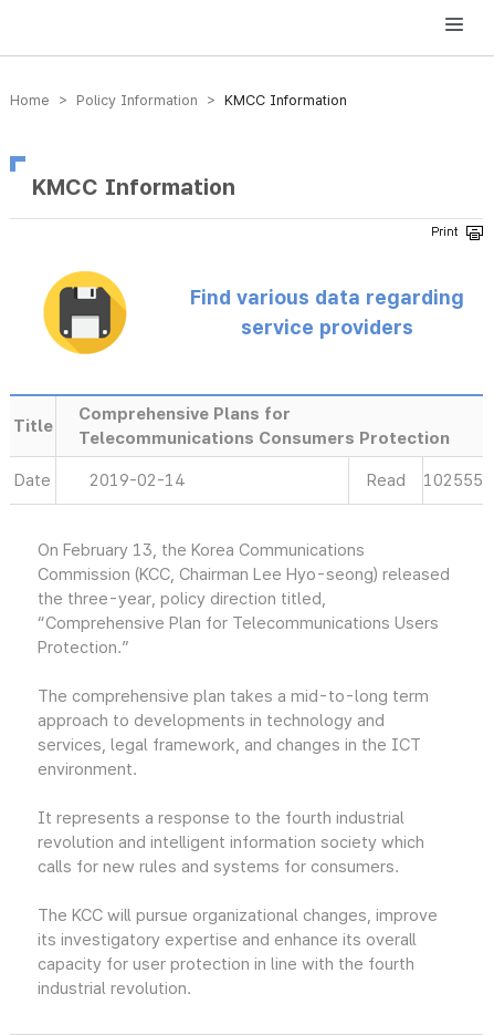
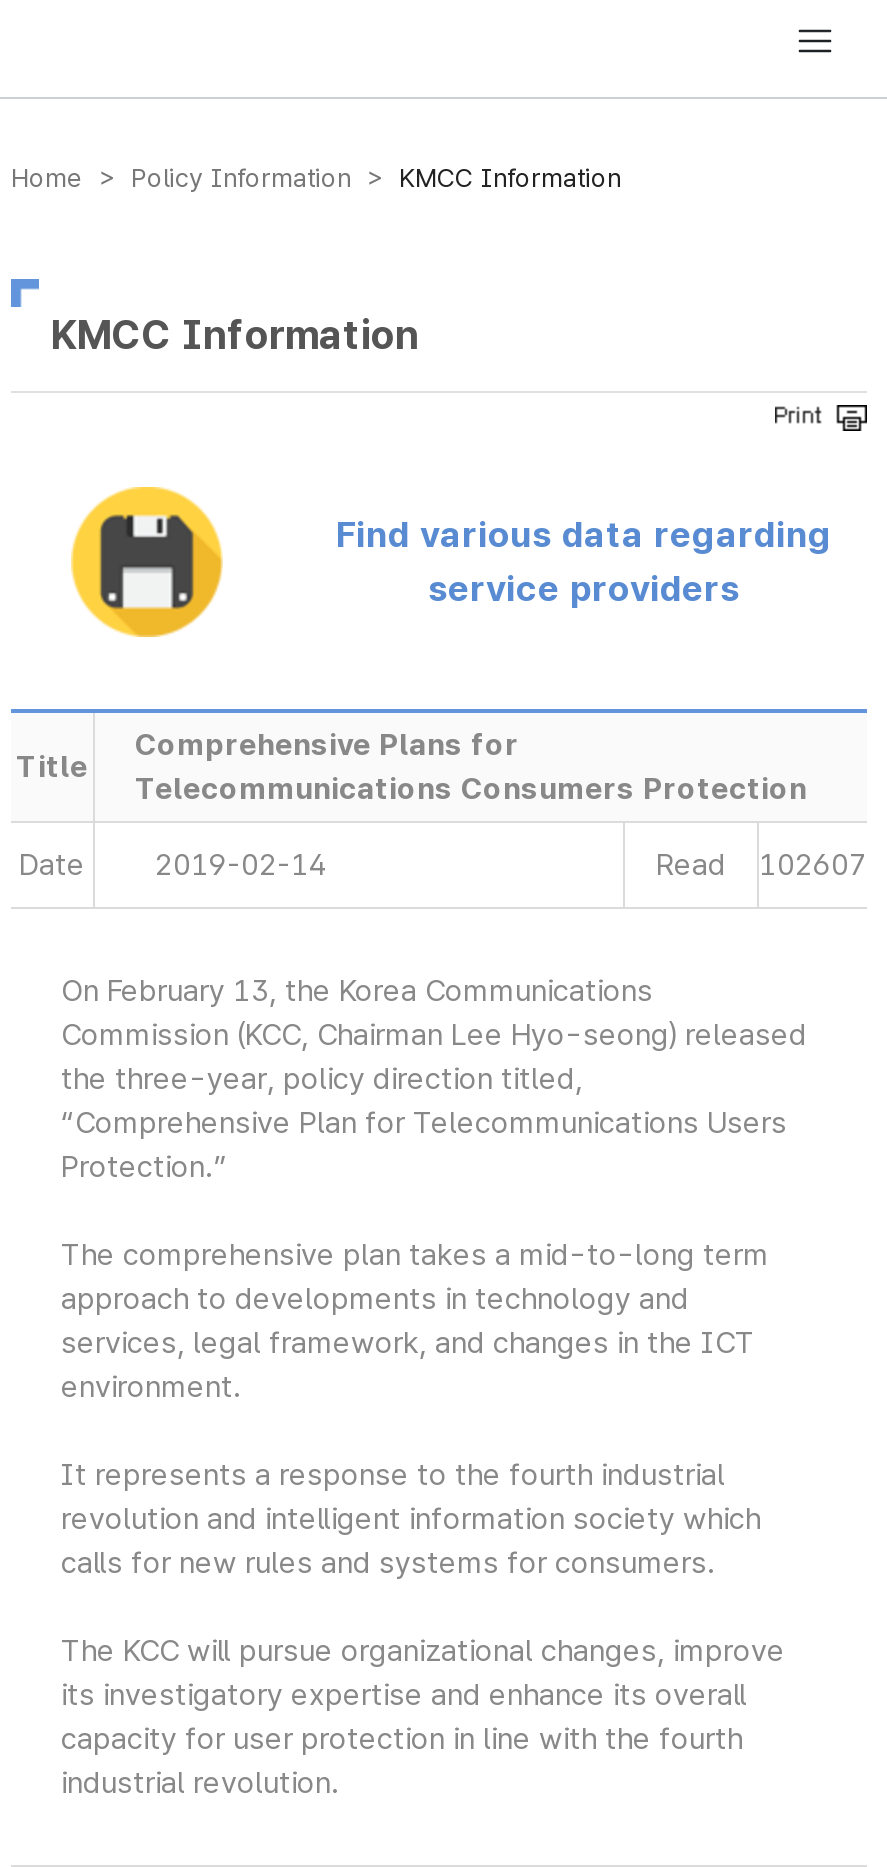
[366,470,483,490] Read 102555 -> [656,847,867,883] Read 102607

